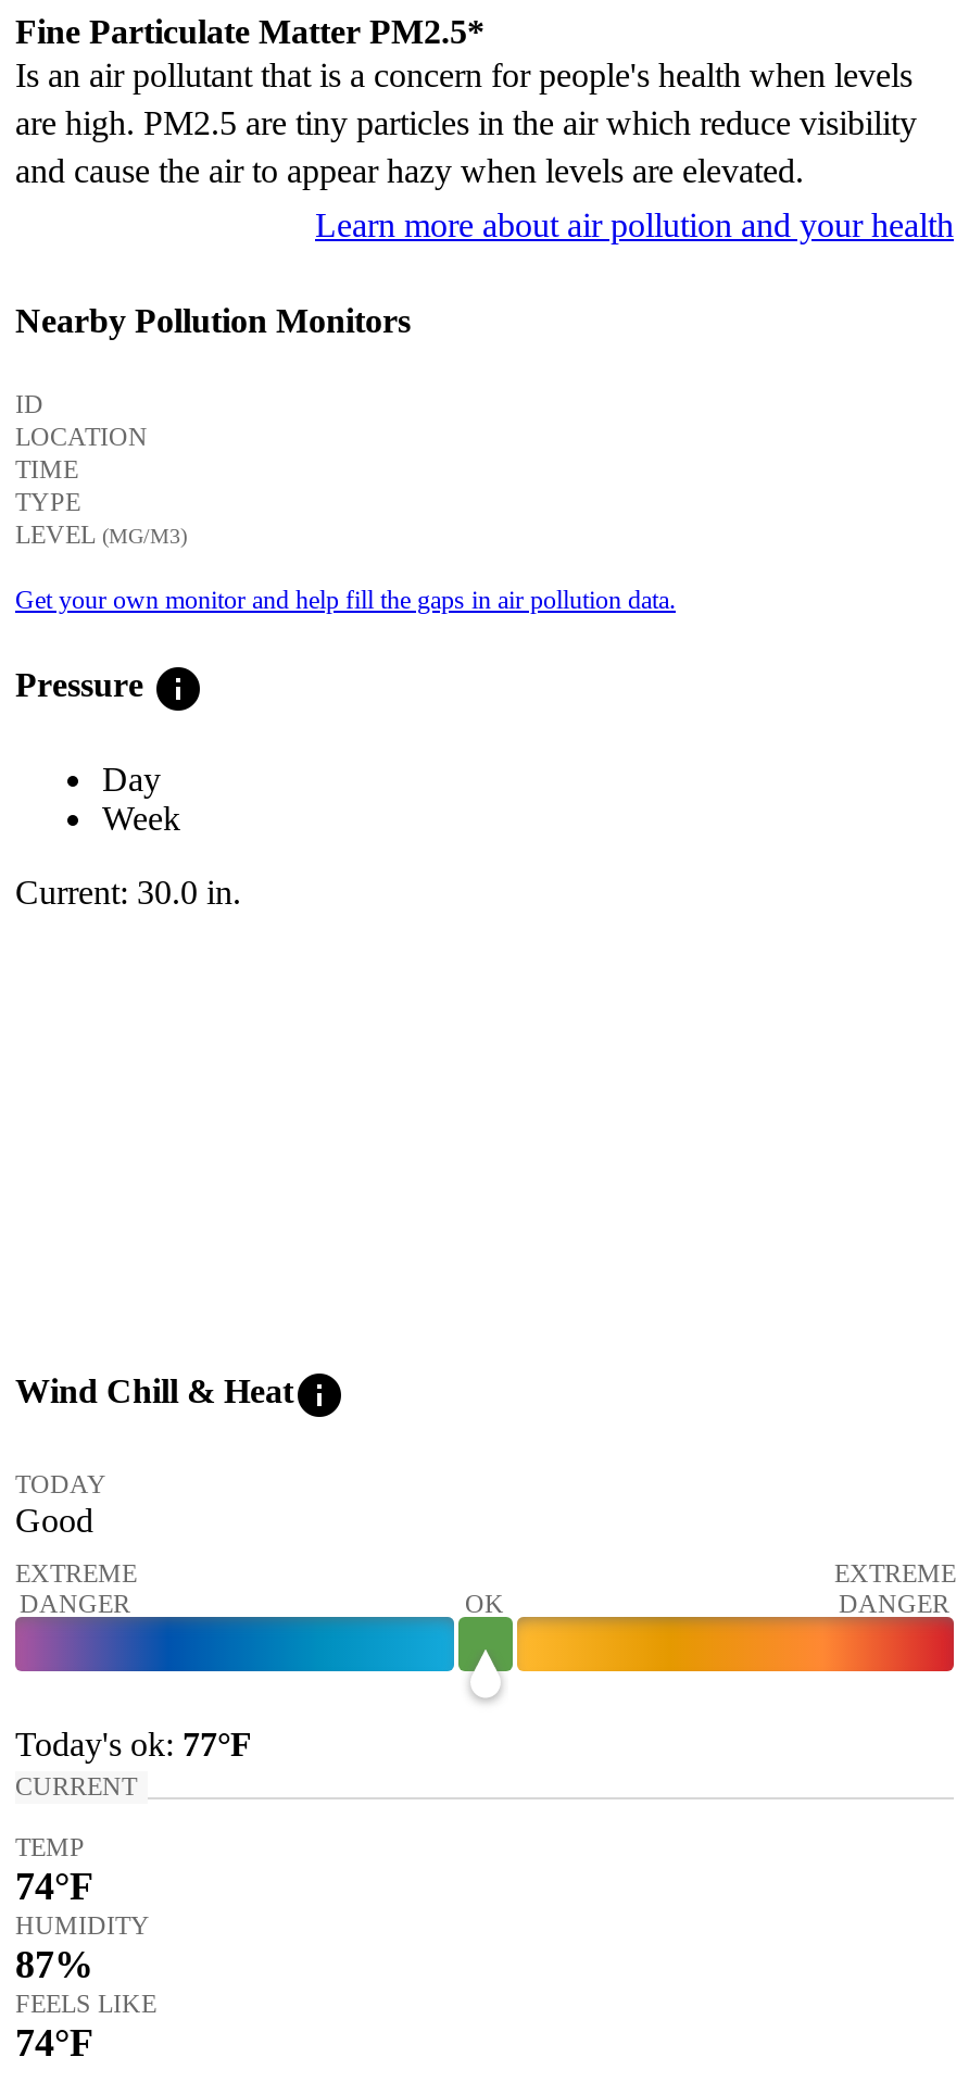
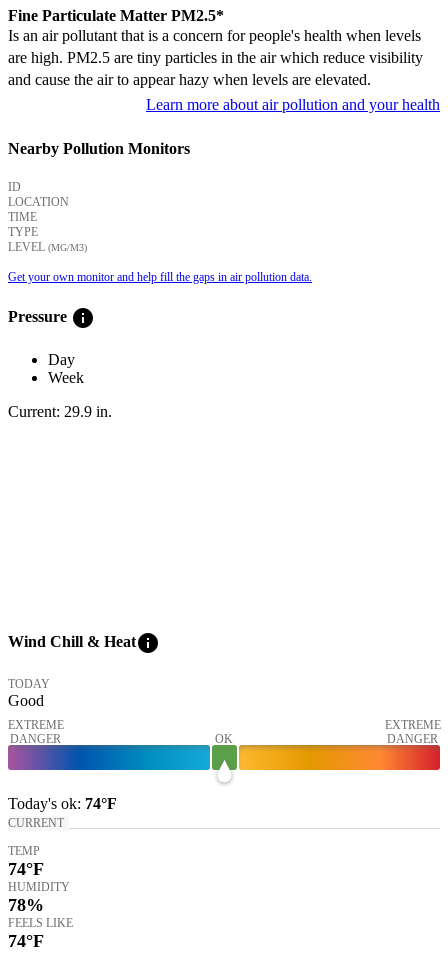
[15,874,241,911] Current: 30.0 in. -> [8,403,112,420] Current: 29.9 in.
[15,1724,252,1761] Today's ok: 77°F -> [8,794,117,811] Today's ok: 74°F
[15,1942,93,1985] 87% -> [8,894,44,914] 78%

